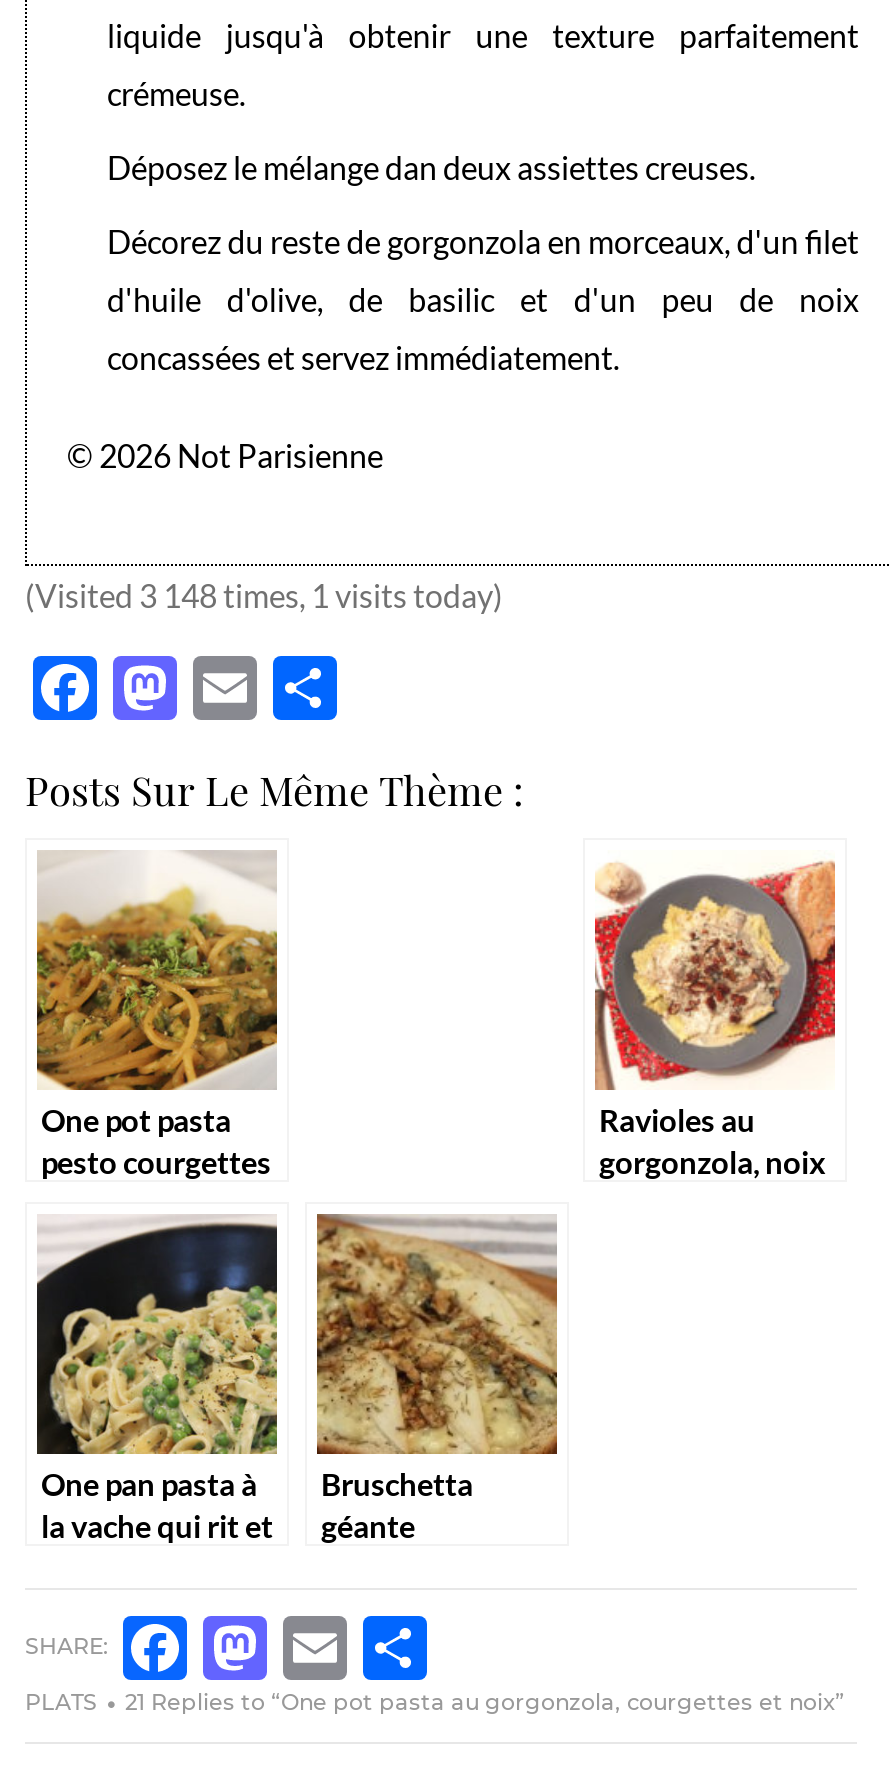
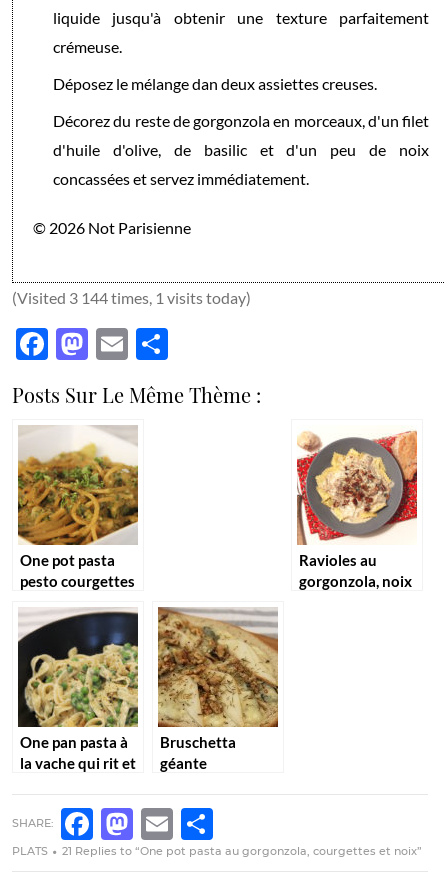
[25,576,503,614] (Visited 3 148 times, 1 visits today) -> [12,288,251,307] (Visited 3 144 times, 1 visits today)

